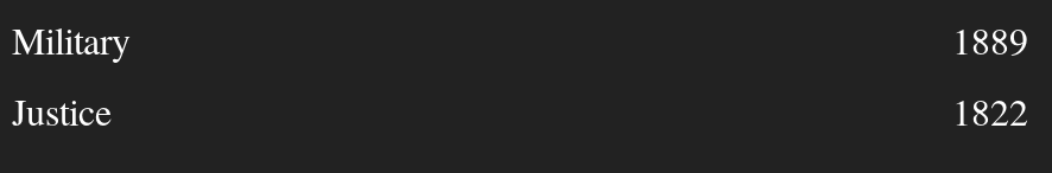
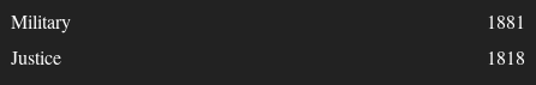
[952,15,1028,65] 1889 -> [487,9,525,34] 1881
[952,86,1028,136] 1822 -> [487,45,525,70] 1818

